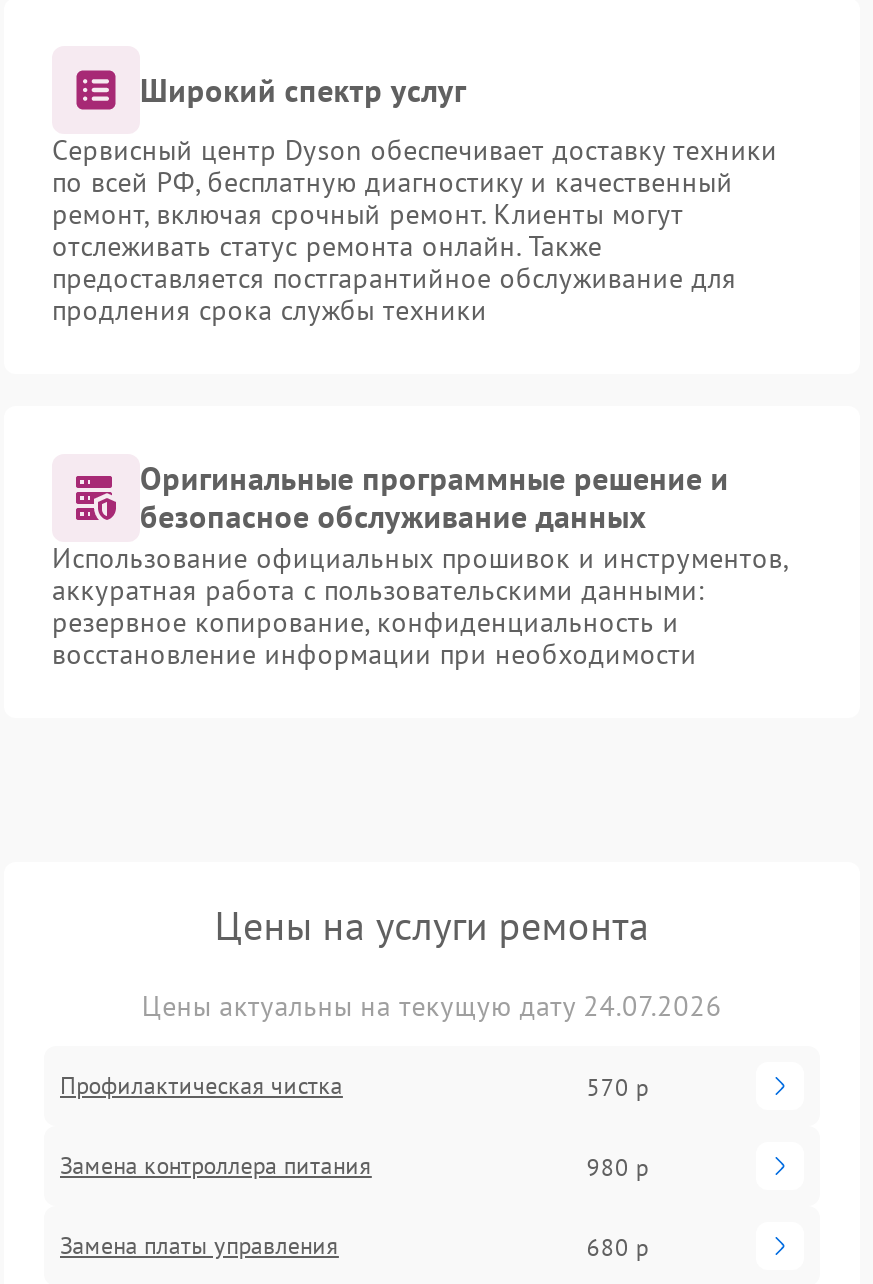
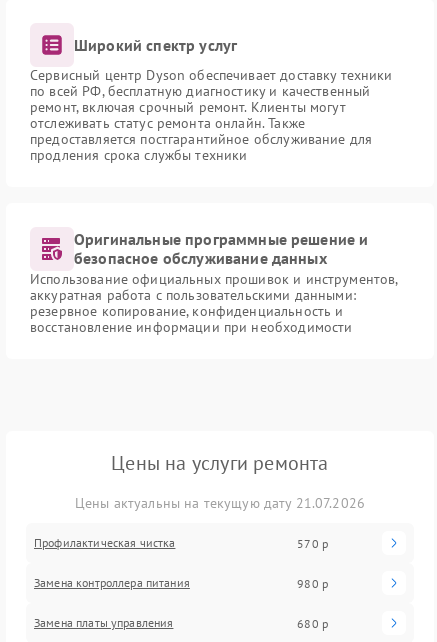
[142,988,722,1024] Цены актуальны на текущую дату 24.07.2026 -> [75,494,365,512] Цены актуальны на текущую дату 21.07.2026

